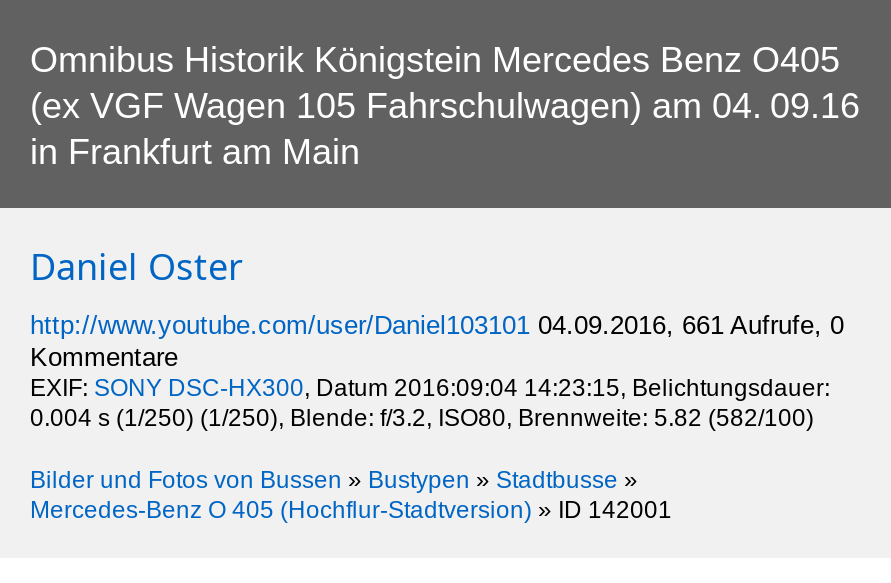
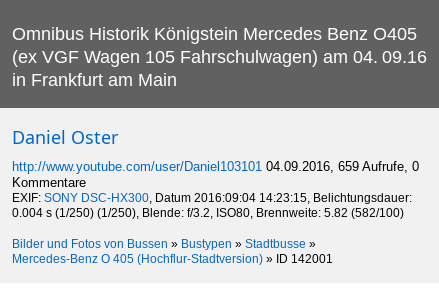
[30,310,844,340] http://www.youtube.com/user/Daniel103101 04.09.2016, 661 Aufrufe, 0 -> [12,159,419,174] http://www.youtube.com/user/Daniel103101 04.09.2016, 659 Aufrufe, 0

